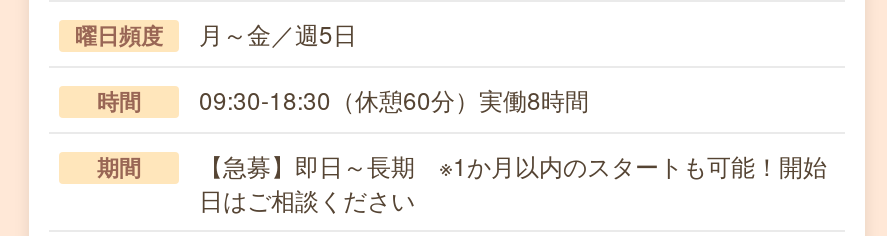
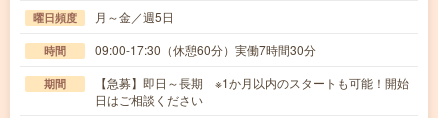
[199,82,589,116] 09:30-18:30（休憩60分）実働8時間 -> [95,41,316,58] 09:00-17:30（休憩60分）実働7時間30分

